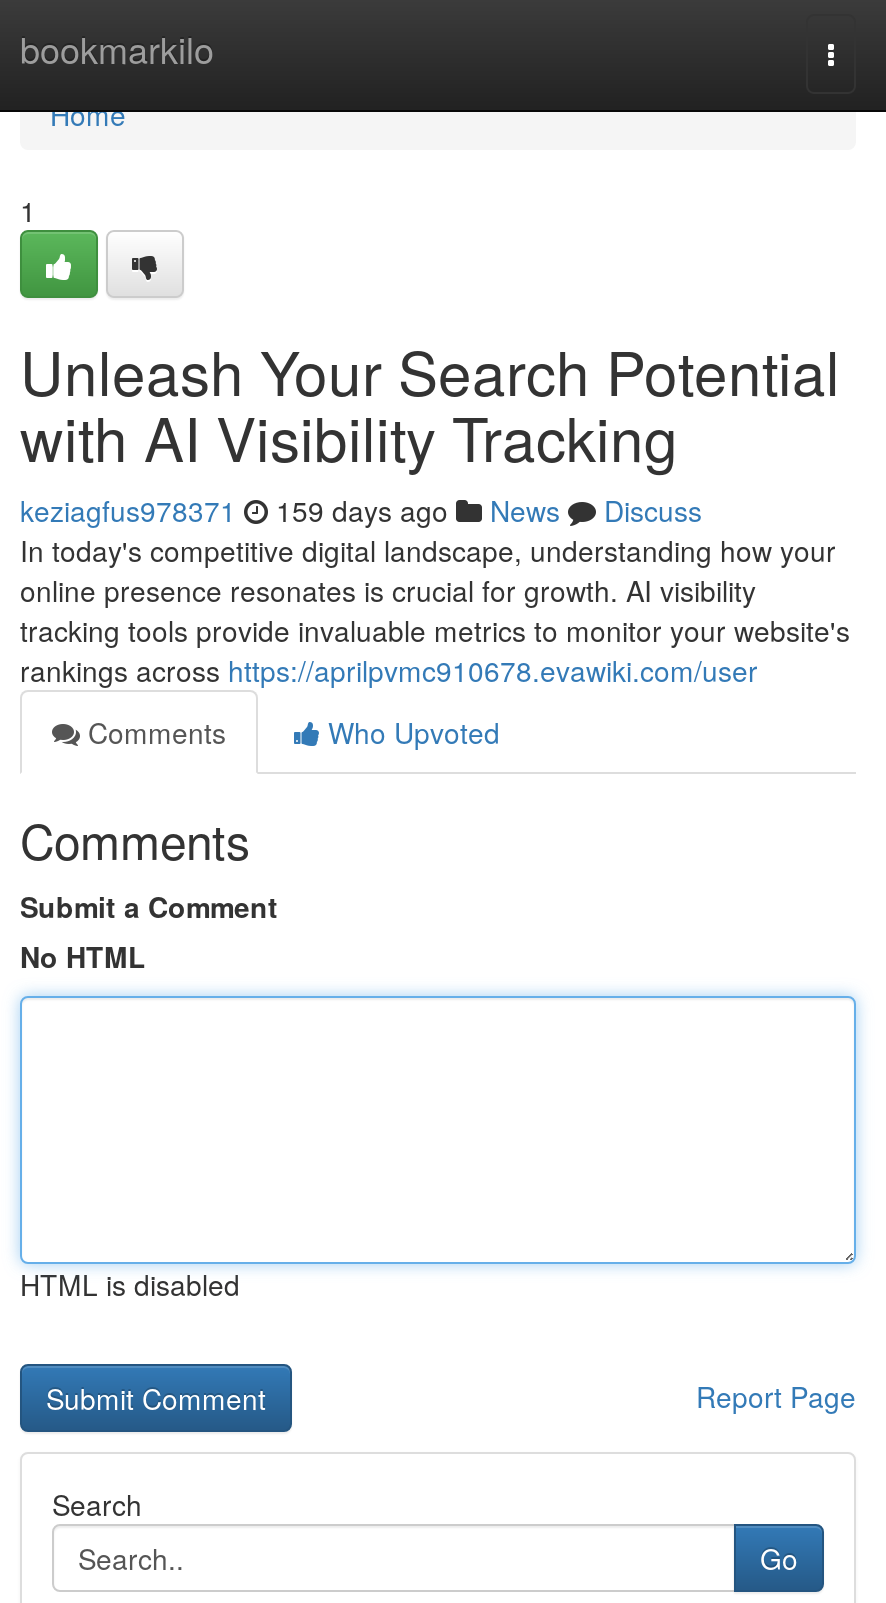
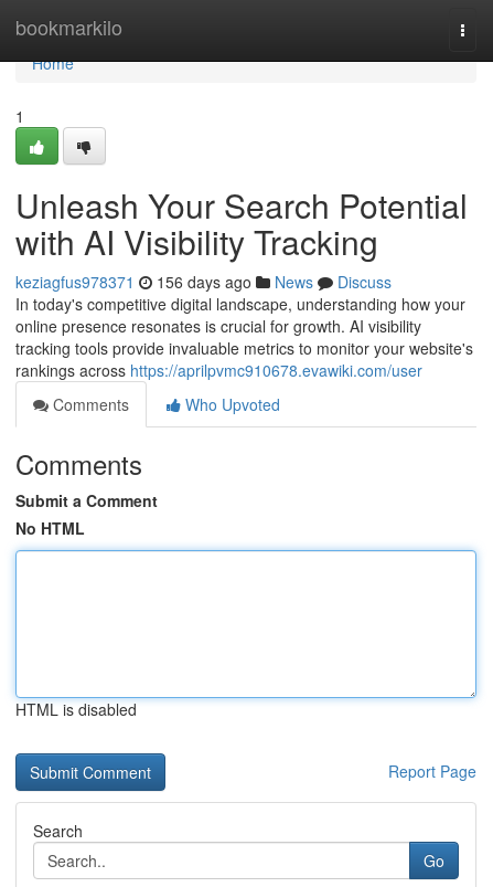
[20,490,702,530] keziagfus978371 159 days ago News Discuss -> [15,271,392,293] keziagfus978371 156 days ago News Discuss

